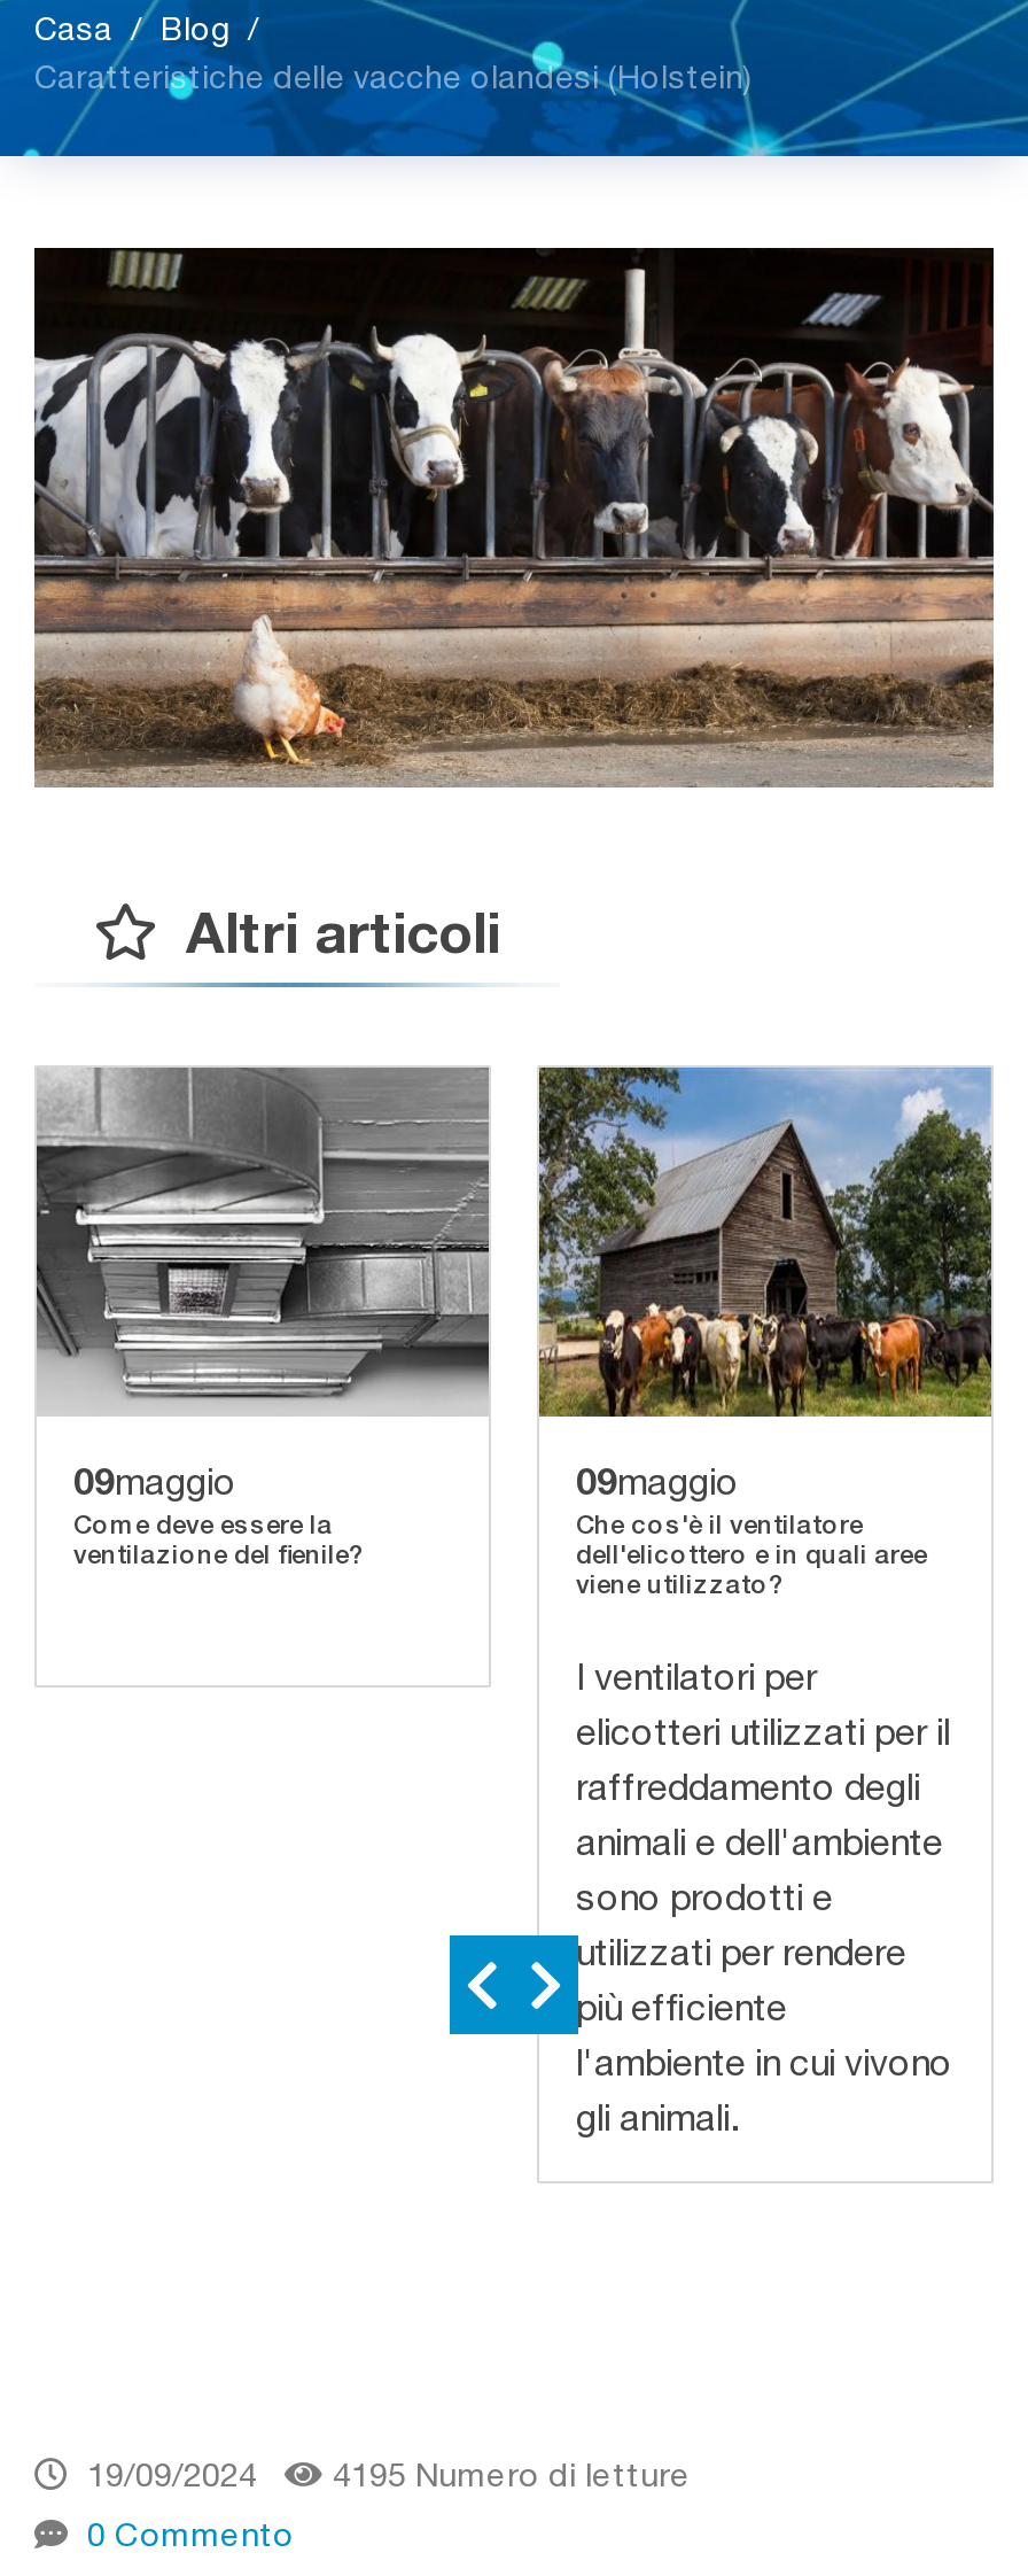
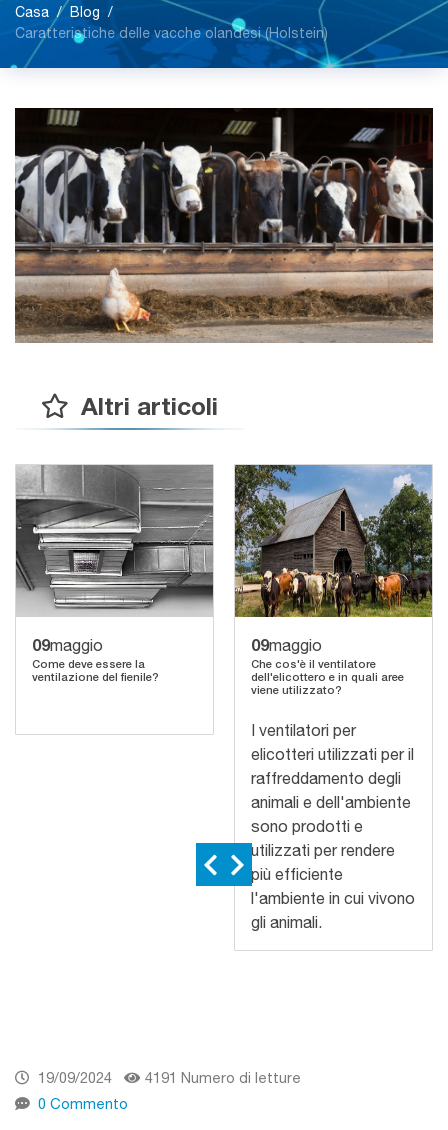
[333,2455,691,2494] 4195 Numero di letture -> [145,1069,301,1086] 4191 Numero di letture

